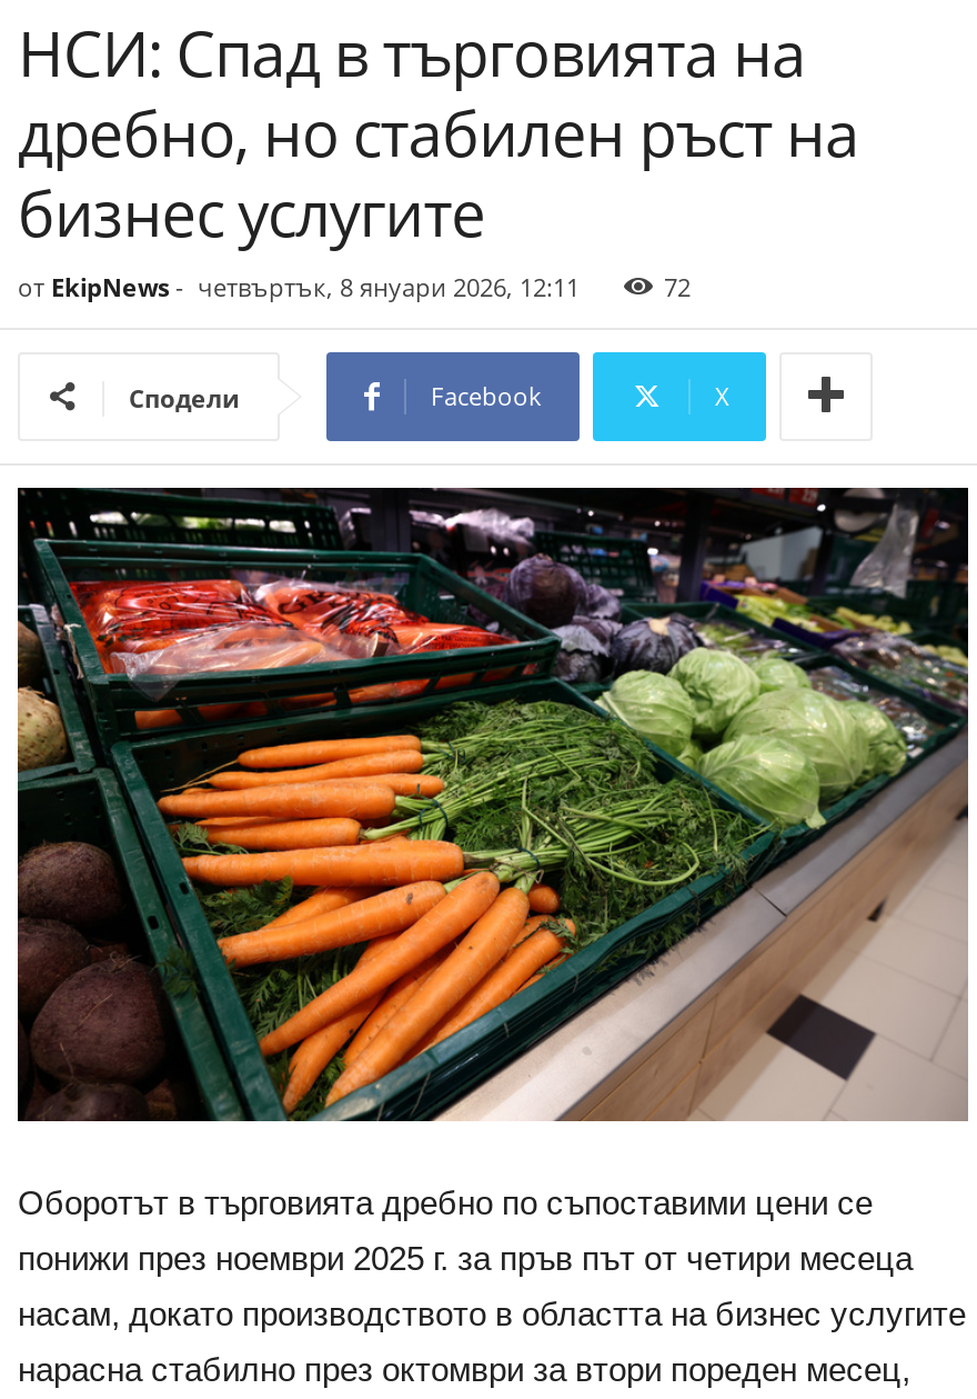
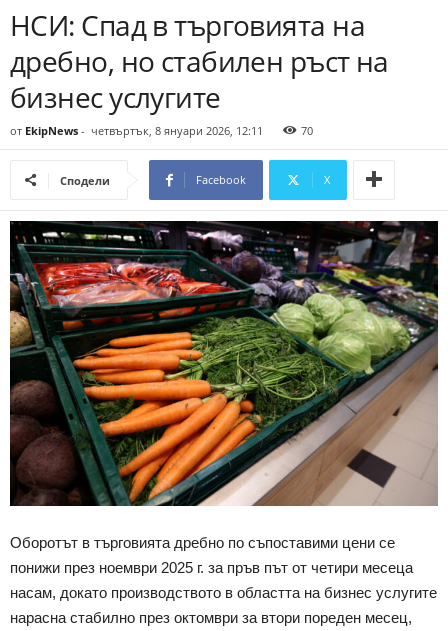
[664,270,691,303] 72 -> [301,123,313,138] 70

